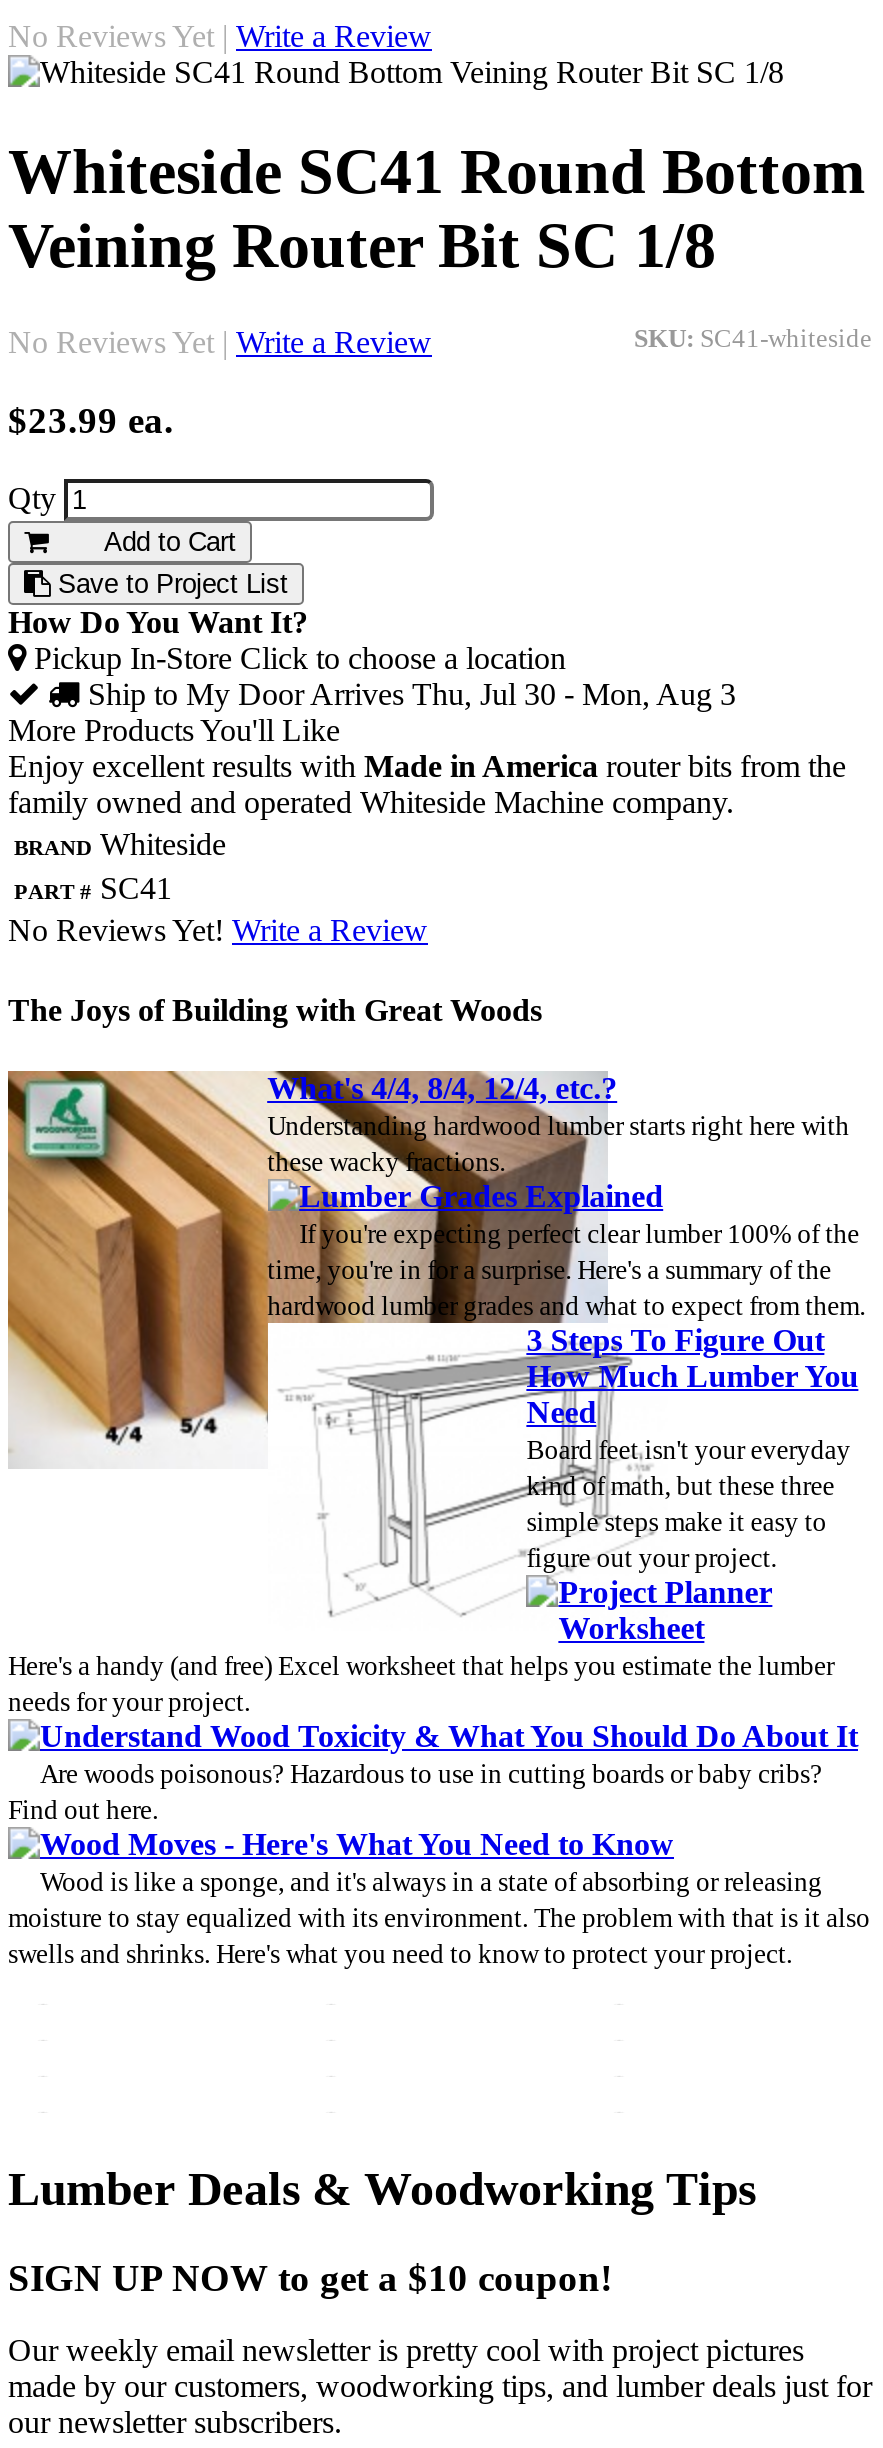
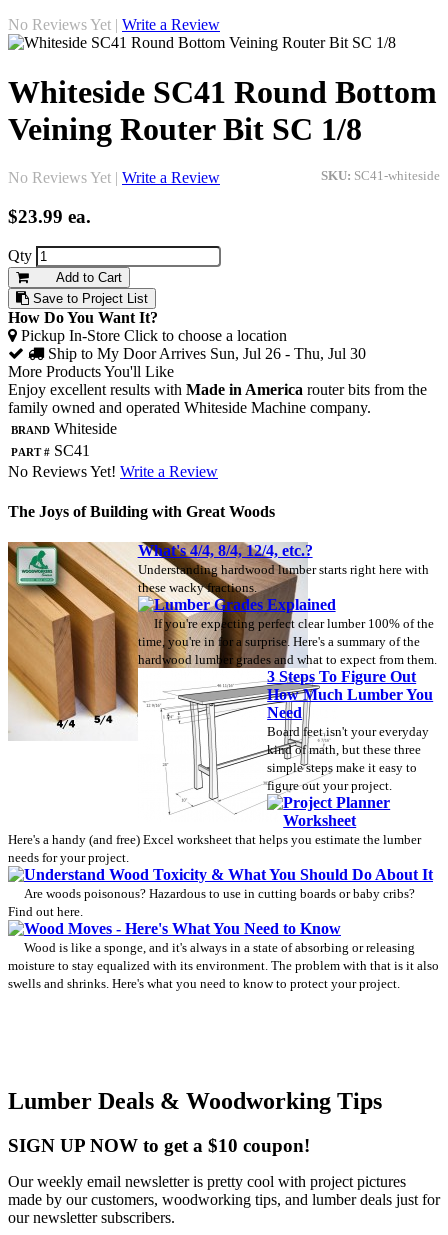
[88,678,736,712] Ship to My Door Arrives Thu, Jul 30 - Mon, Aug 3 -> [48,345,366,362] Ship to My Door Arrives Sun, Jul 26 - Thu, Jul 30

